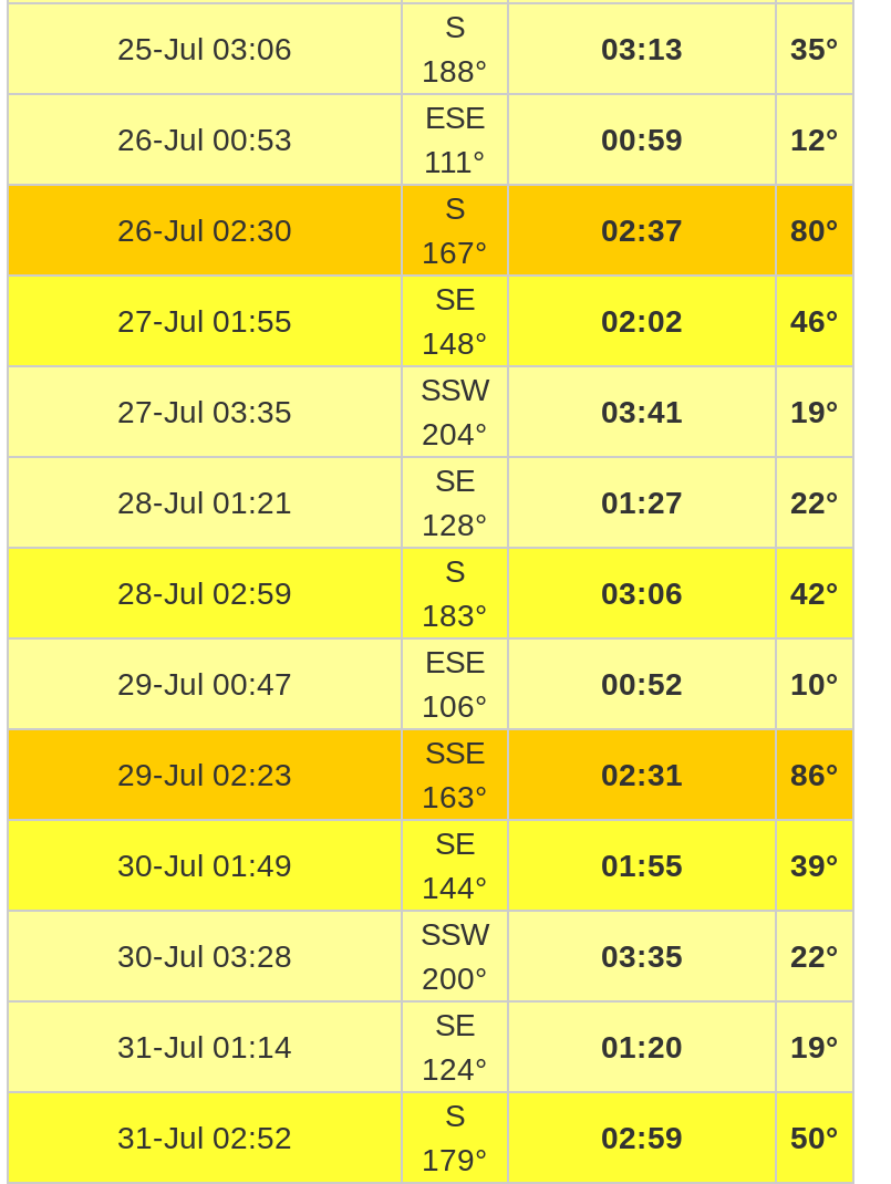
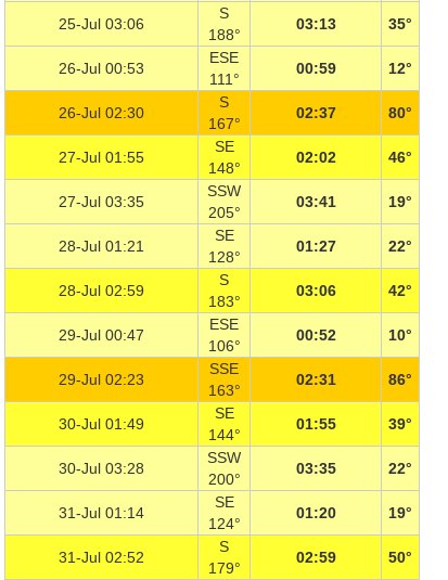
[422,416,488,451] 204° -> [208,204,240,221] 205°

